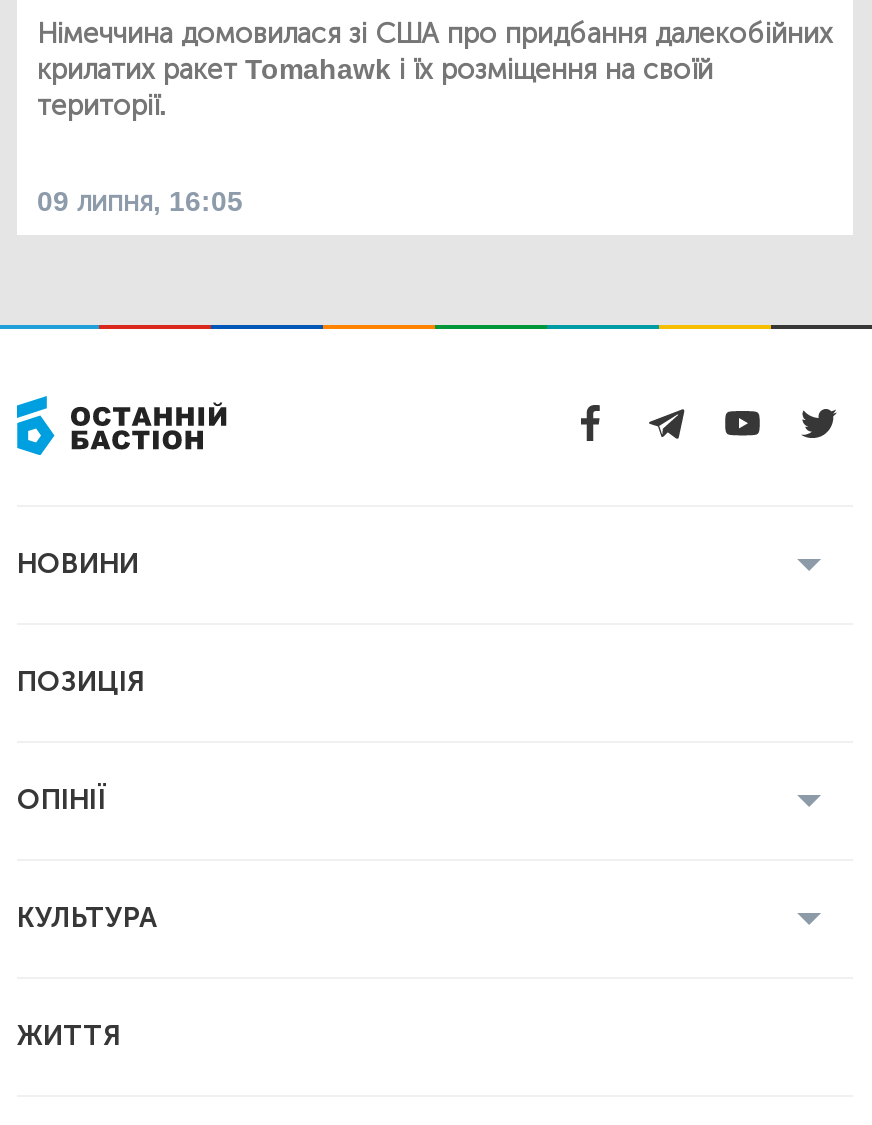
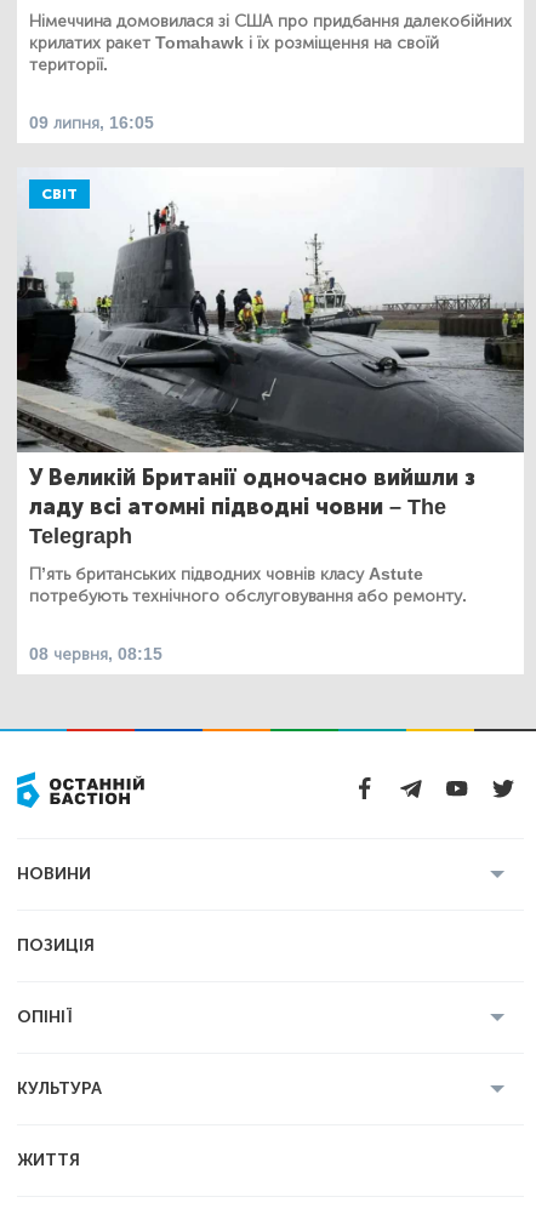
none -> [16,185,525,454] [image] | СВІТ
none -> [29,464,475,664] У Великій Британії одночасно вийшли з | ладу всі атомні підводні човни – The | Telegraph | П’ять британських підводних човнів класу Astute | потребують технічного обслуговування або ремонту. | 08 червня, 08:15

